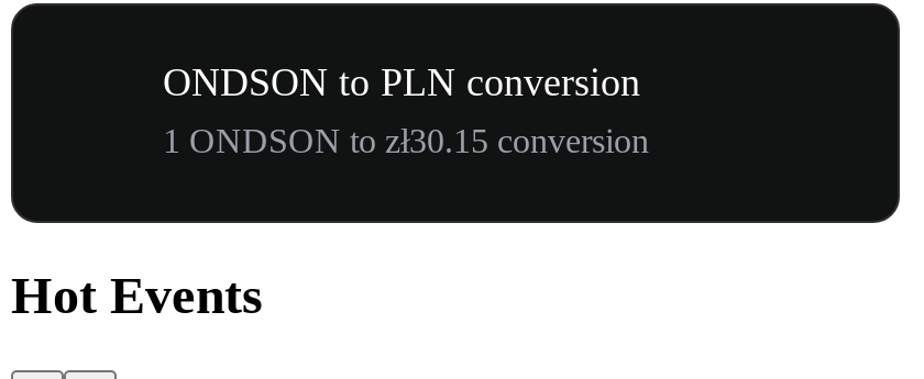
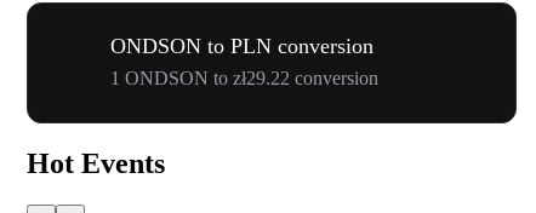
[163,122,649,159] 1 ONDSON to zł30.15 conversion -> [110,68,378,88] 1 ONDSON to zł29.22 conversion

